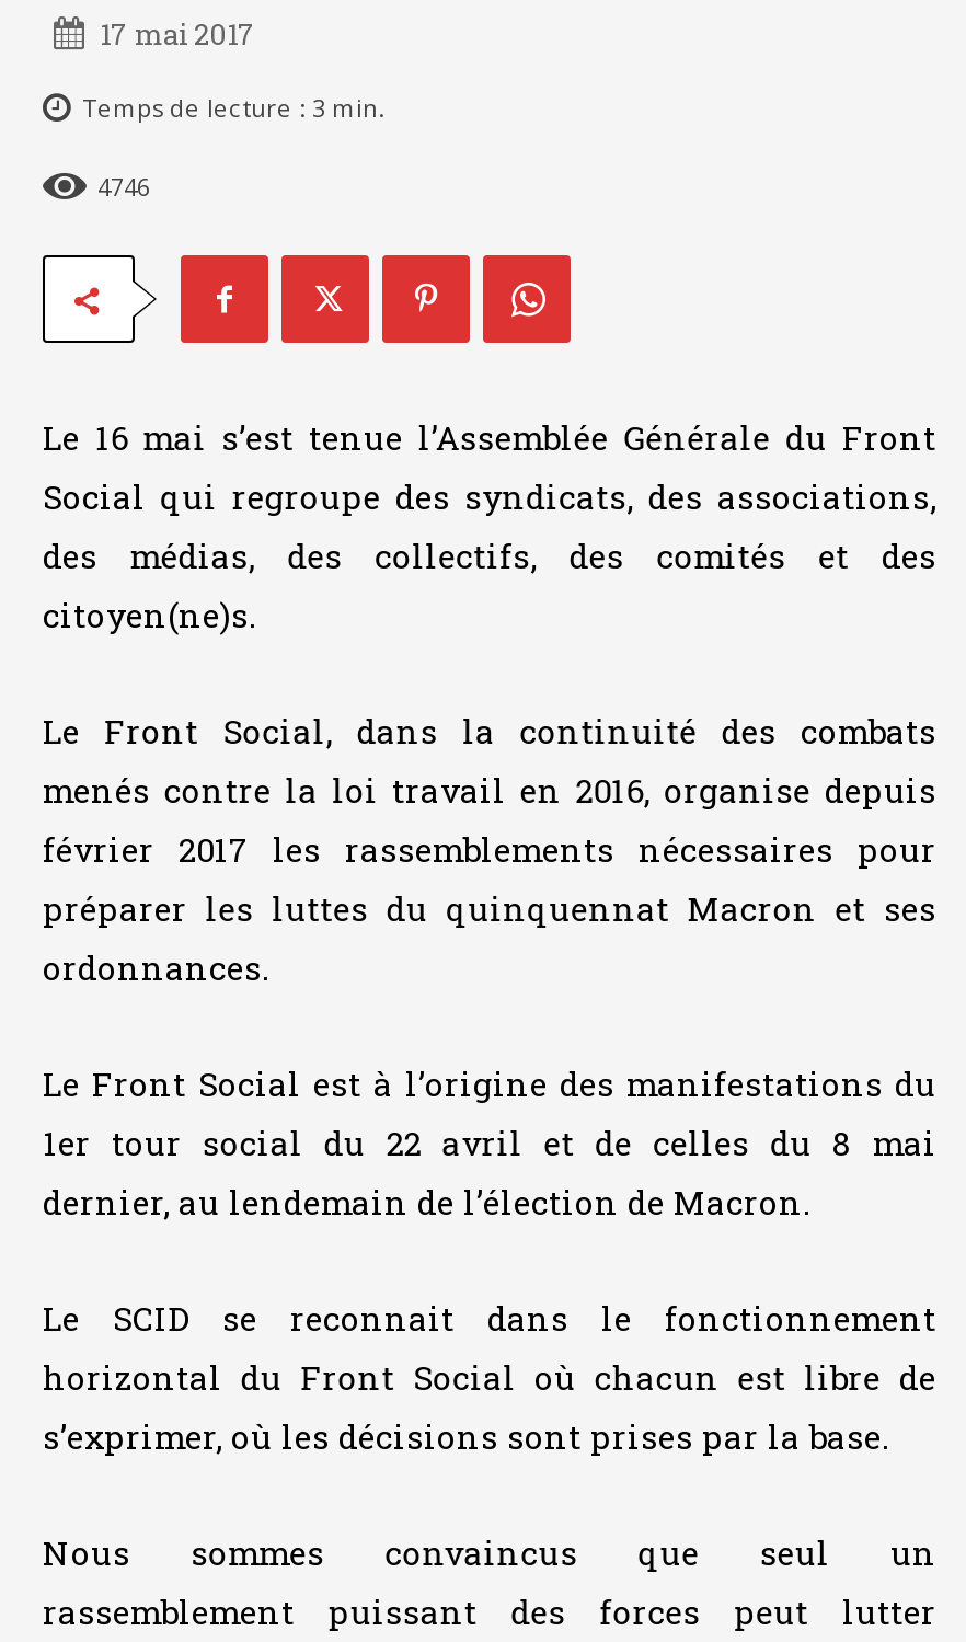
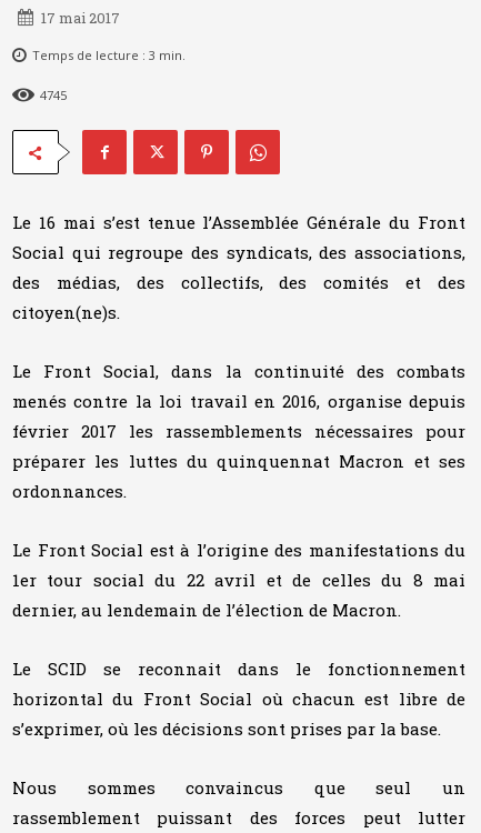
[97,170,150,203] 4746 -> [40,87,67,103] 4745

